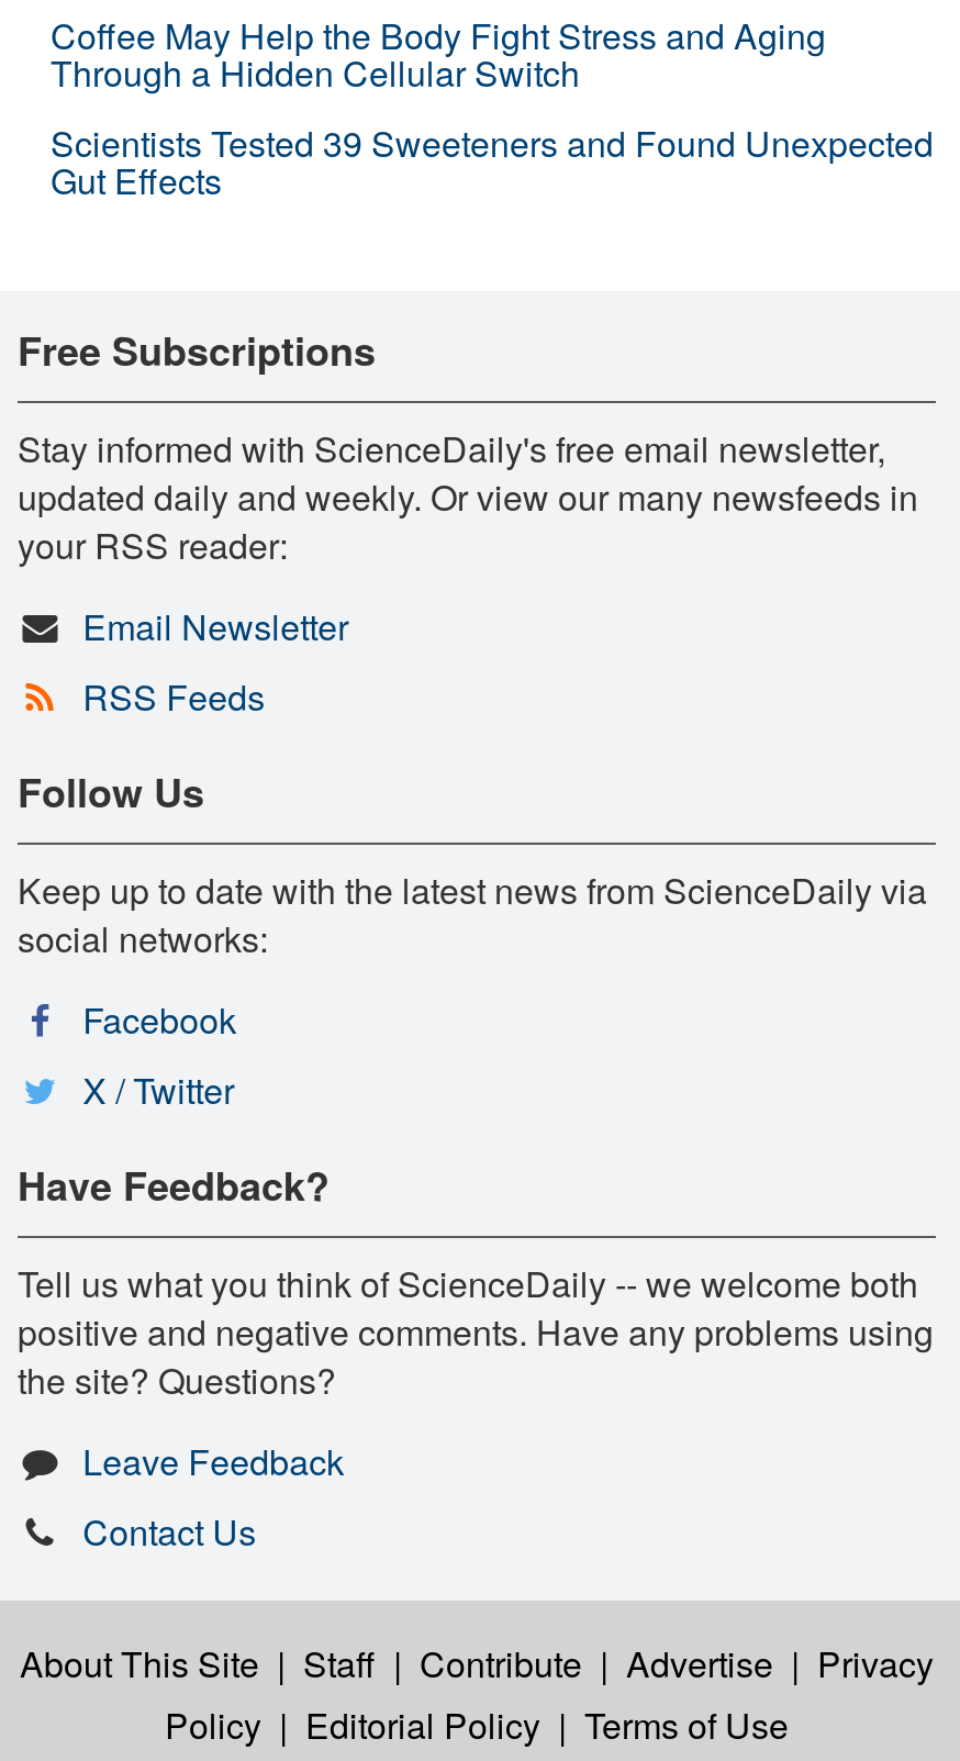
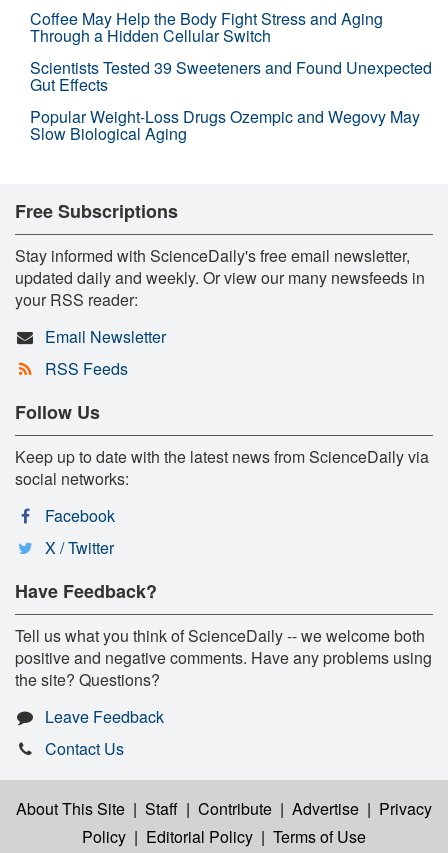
none -> [30,105,420,145] Popular Weight-Loss Drugs Ozempic and Wegovy May | Slow Biological Aging

